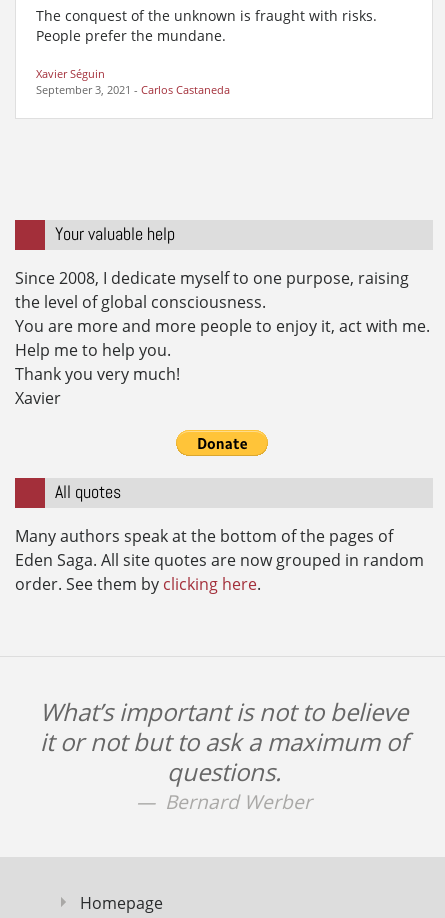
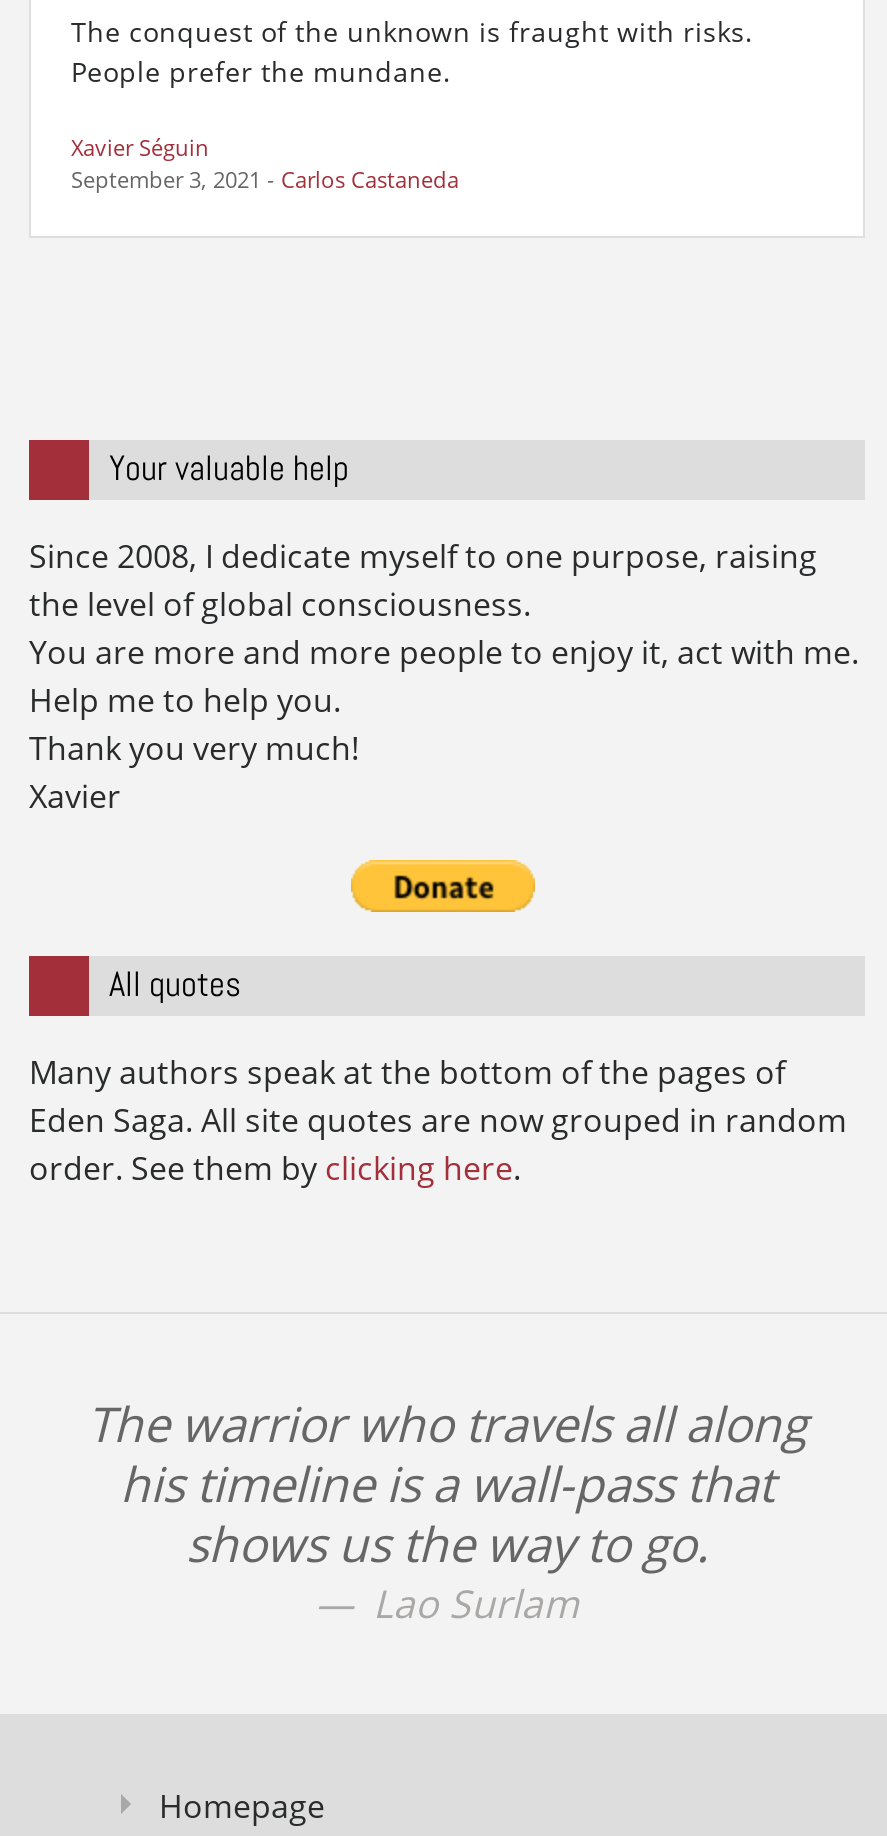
[40,695,408,815] What’s important is not to believe | it or not but to ask a maximum of | questions. | Bernard Werber -> [87,1389,807,1629] The warrior who travels all along | his timeline is a wall-pass that | shows us the way to go. | Lao Surlam

